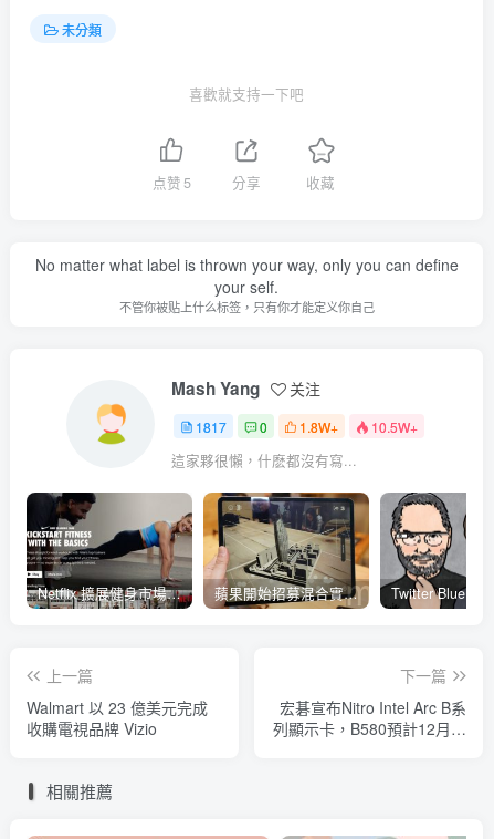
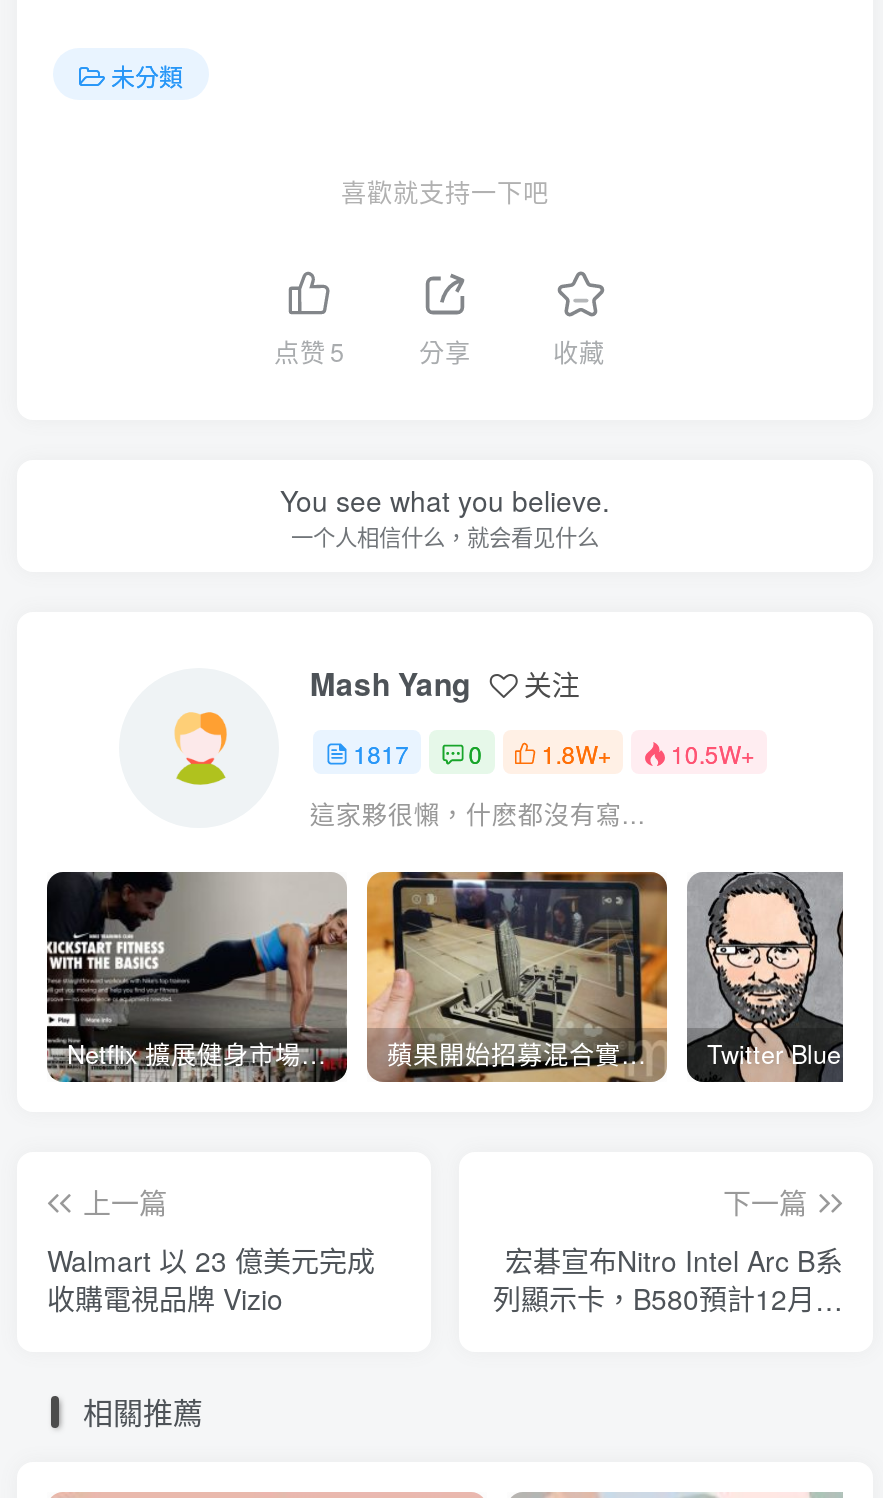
[35,253,458,315] No matter what label is thrown your way, only you can define | your self. | 不管你被贴上什么标签，只有你才能定义你自己 -> [280,480,610,552] You see what you believe. | 一个人相信什么，就会看见什么

